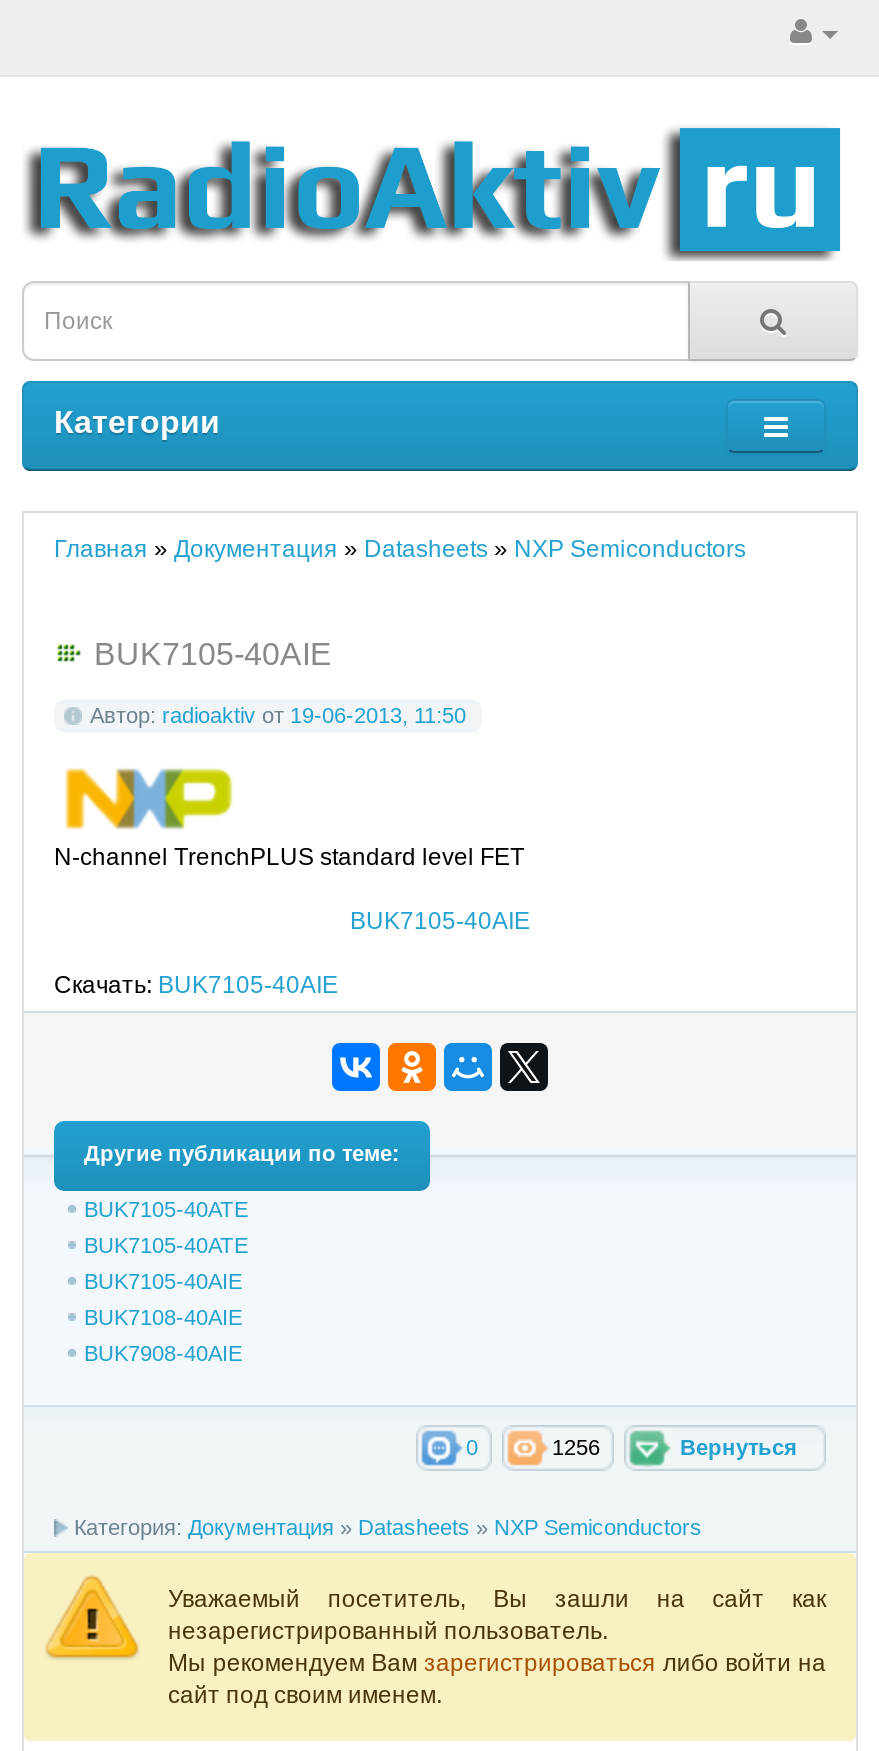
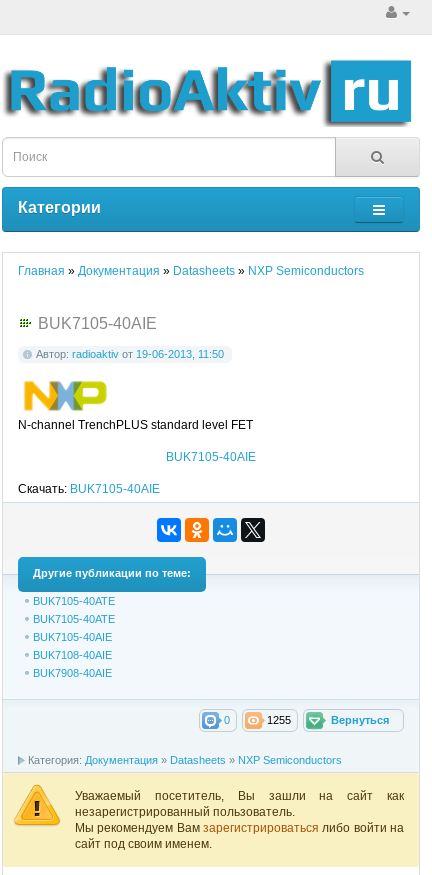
[552,1435,600,1459] 1256 -> [267,714,291,726] 1255

